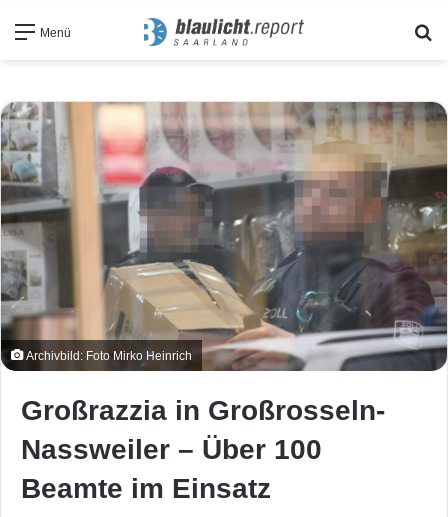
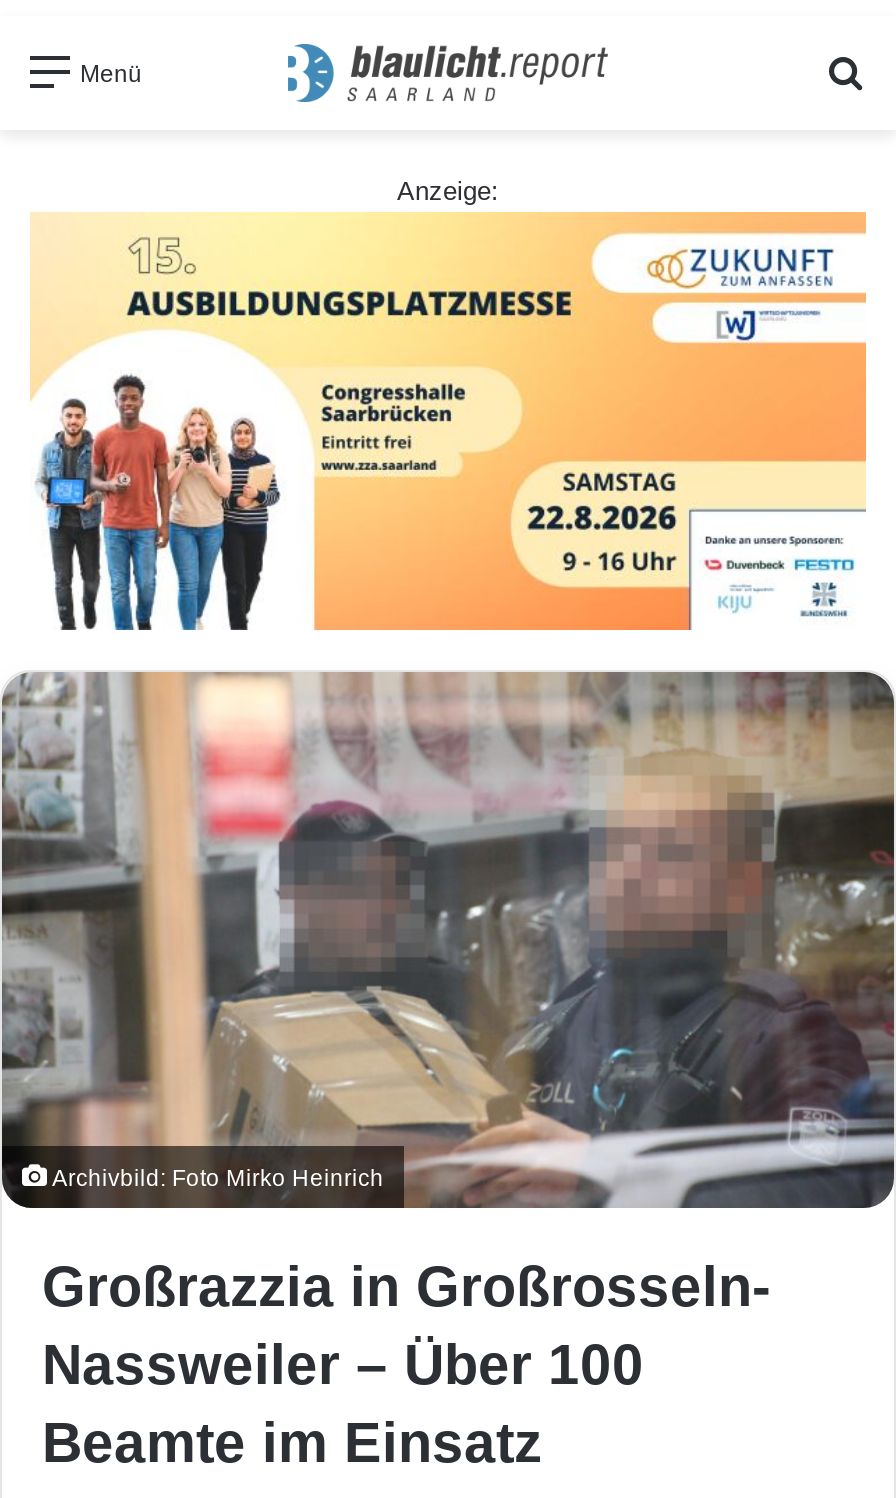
none -> [28,210,868,632] [image]
none -> [397,175,499,205] Anzeige:

